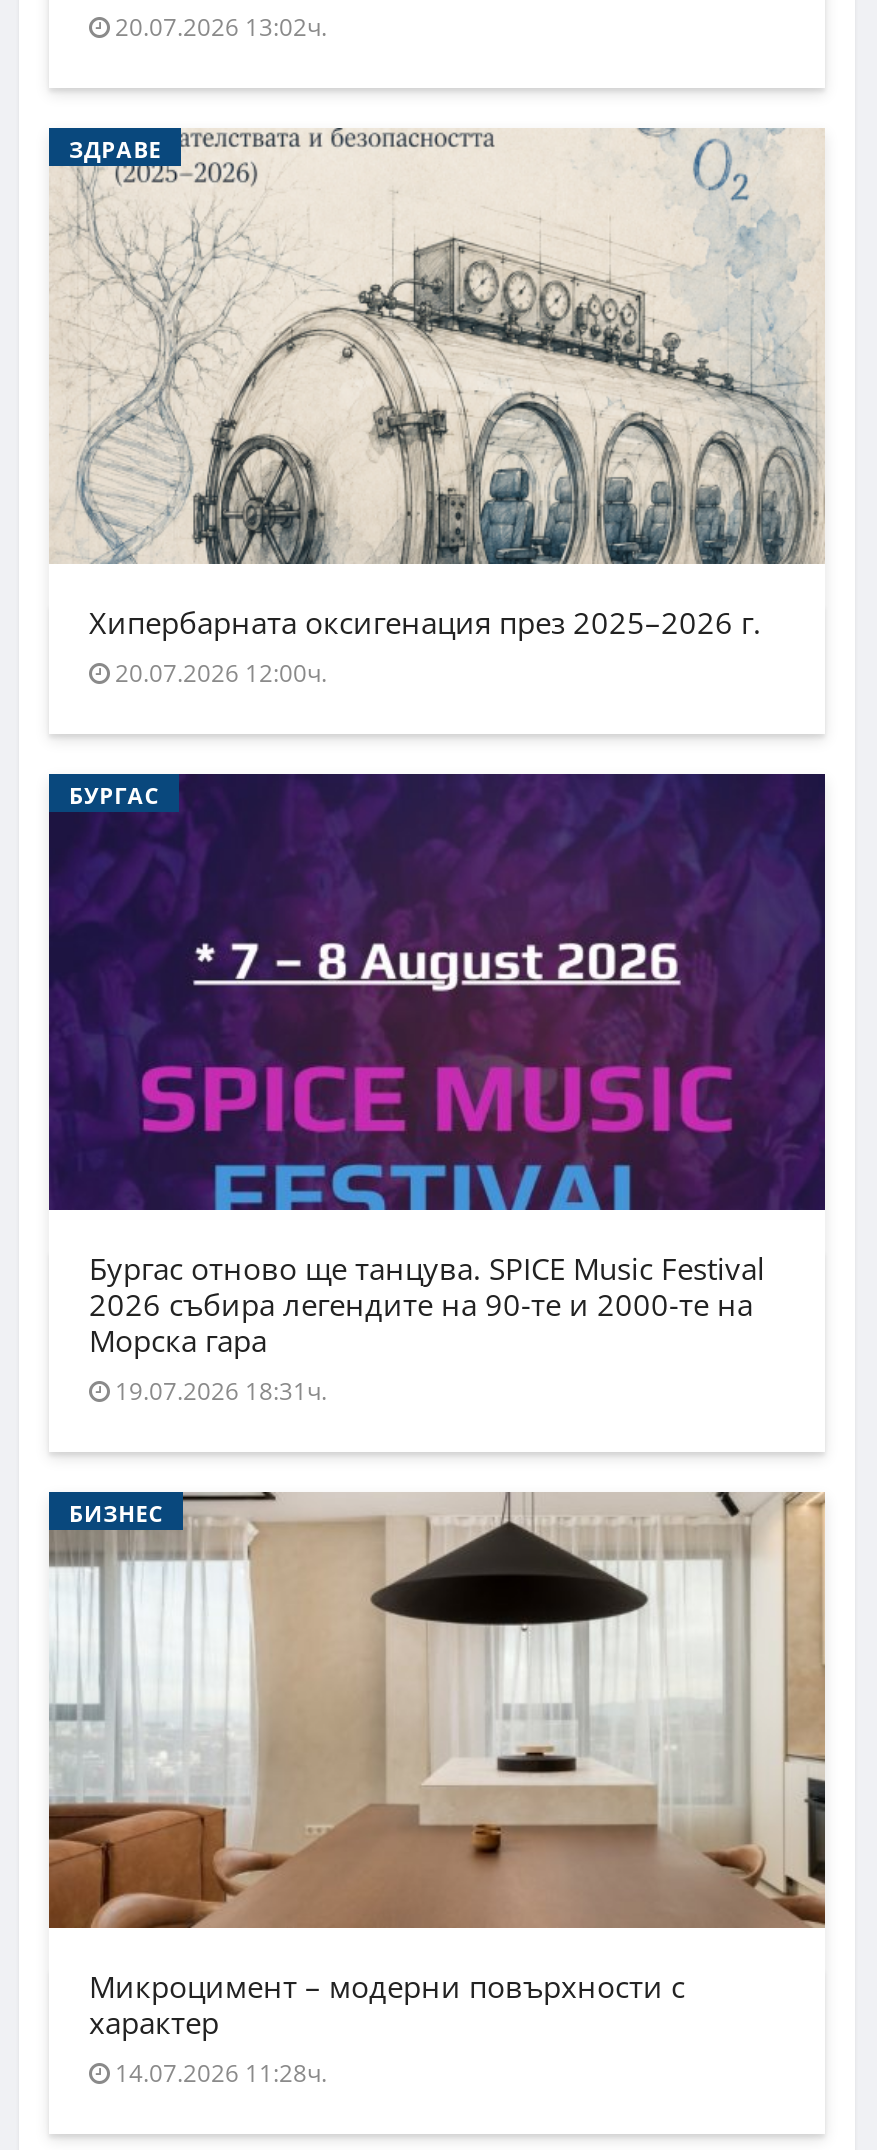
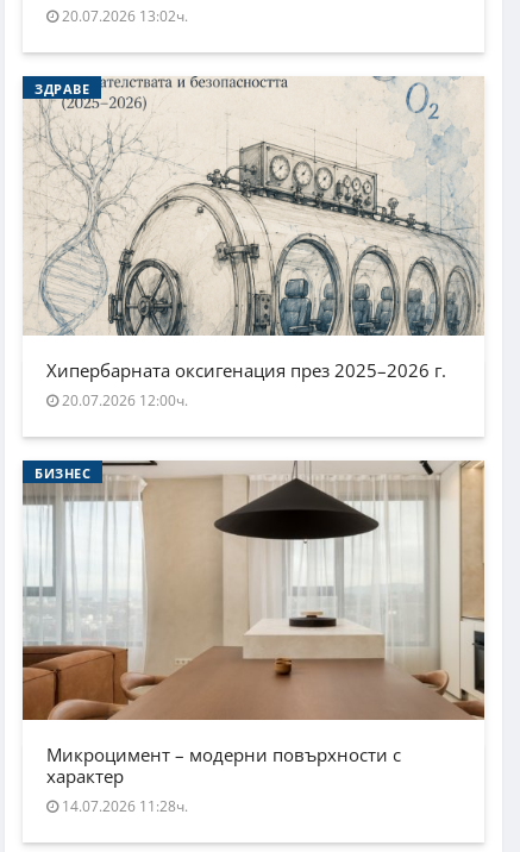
[47,772,827,1212] [image] | БУРГАС -> none
[89,1247,765,1407] Бургас отново ще танцува. SPICE Music Festival | 2026 събира легендите на 90-те и 2000-те на | Морска гара | 19.07.2026 18:31ч. -> none

